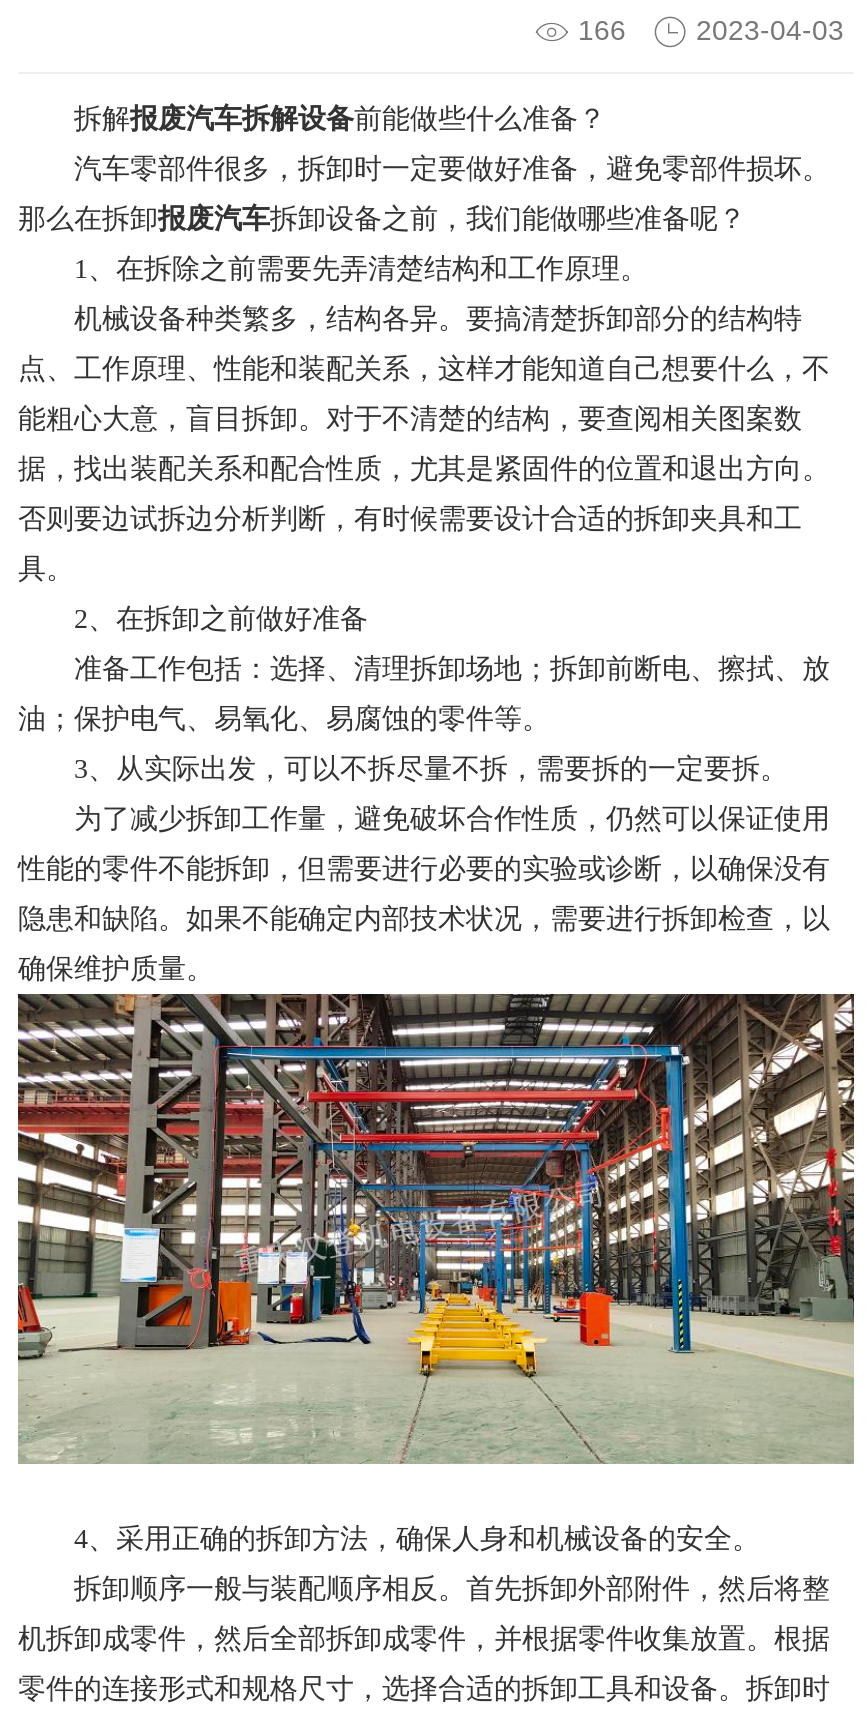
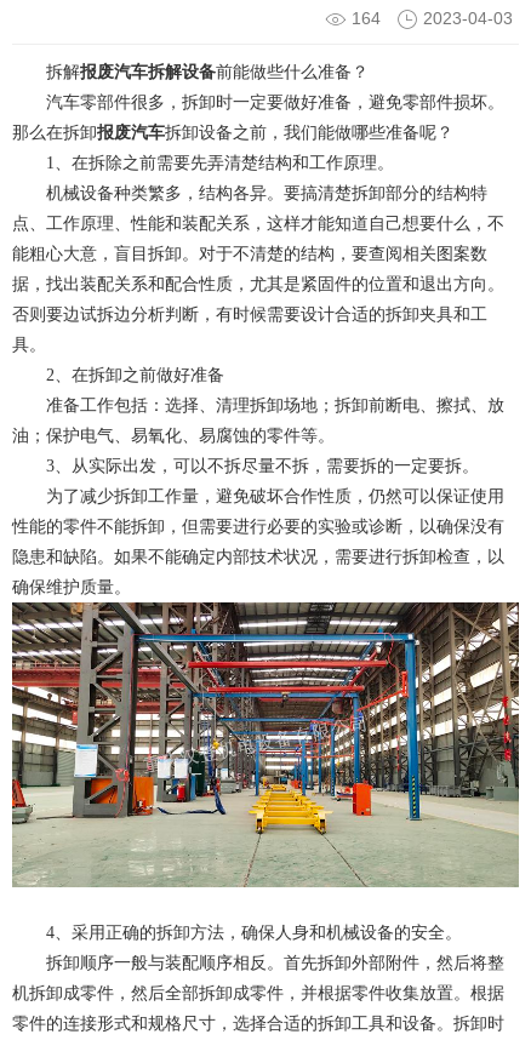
[578,14,626,46] 166 -> [352,8,381,28] 164

